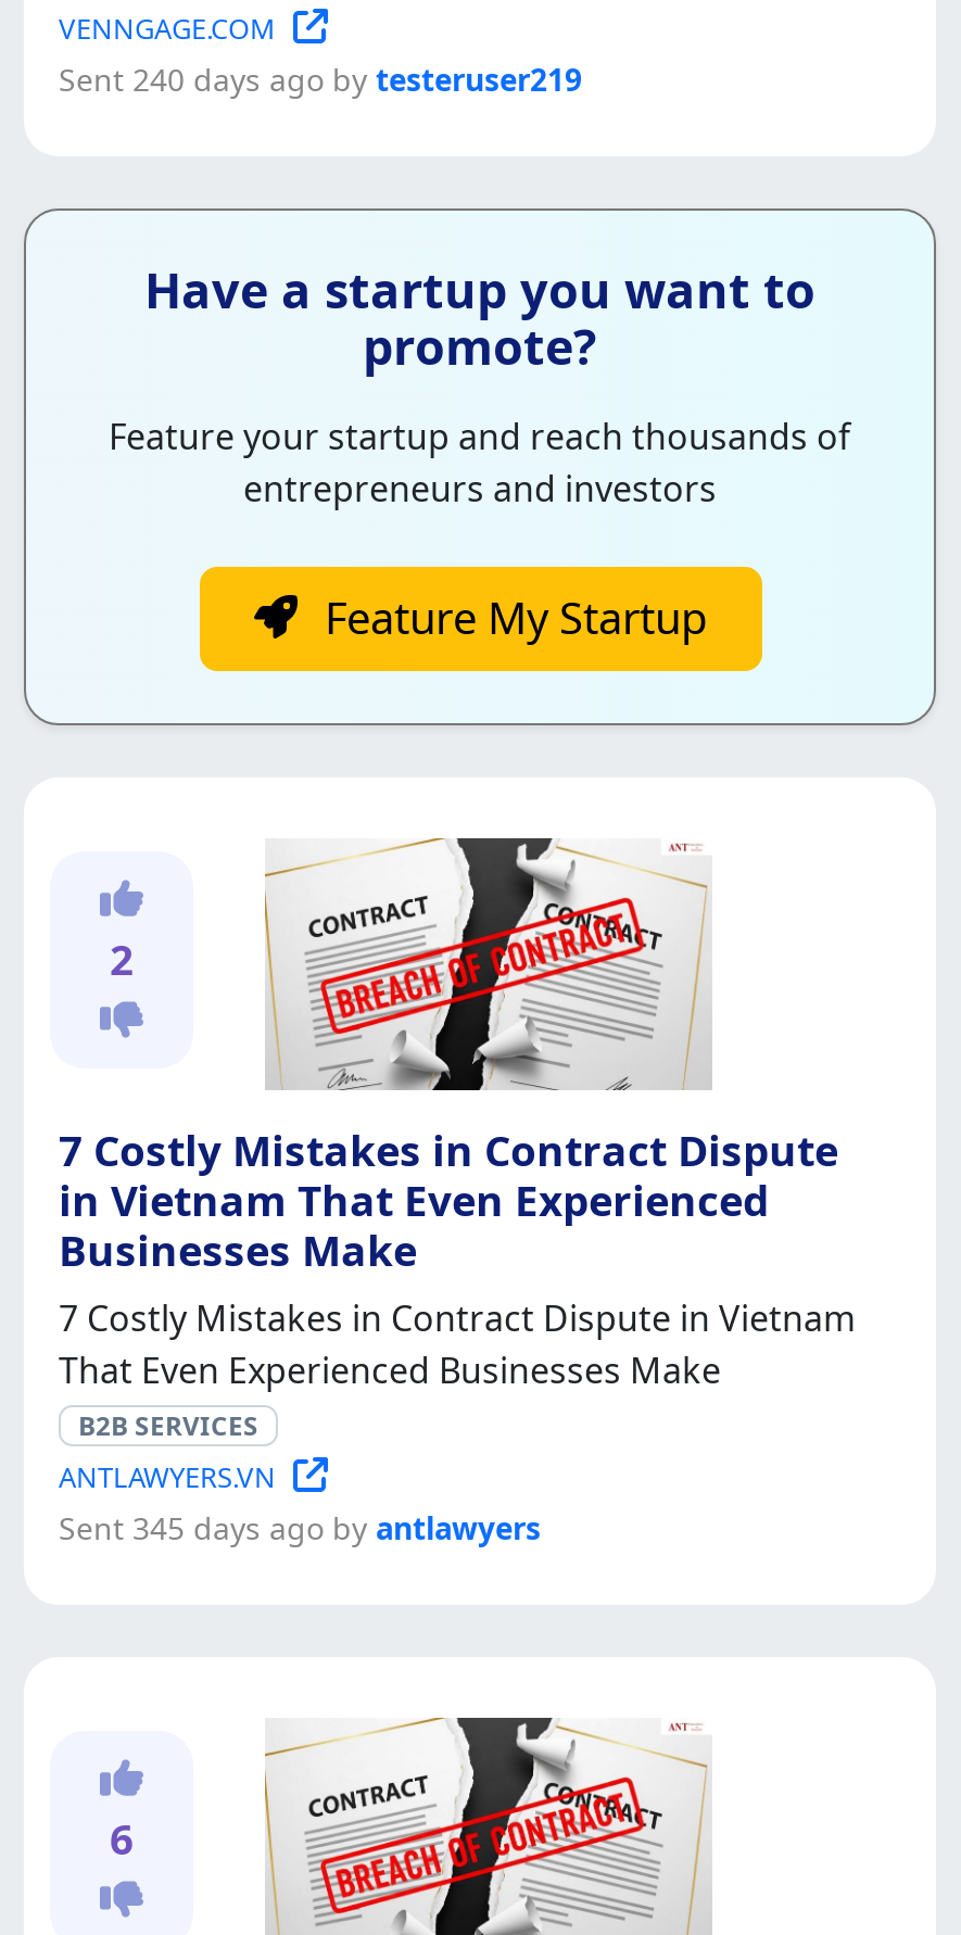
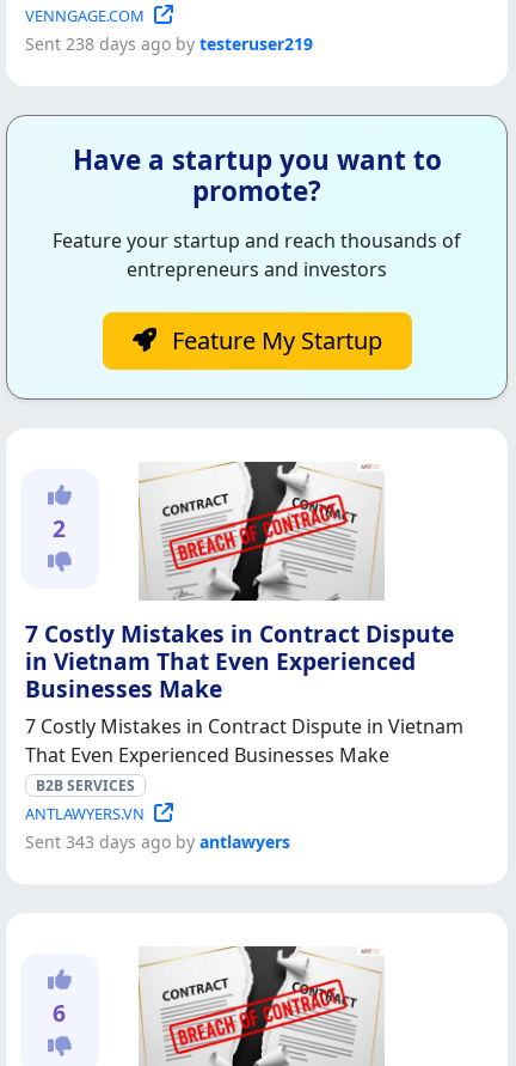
[59,58,582,99] Sent 240 days ago by testeruser219 -> [25,32,313,55] Sent 238 days ago by testeruser219
[59,1507,541,1548] Sent 345 days ago by antlawyers -> [25,830,290,853] Sent 343 days ago by antlawyers

